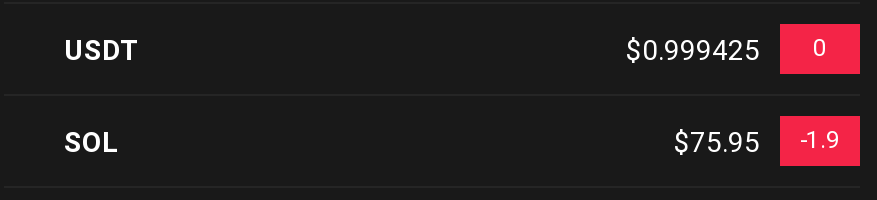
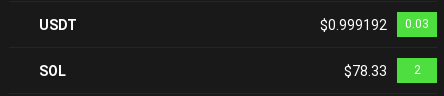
[626,33,760,65] $0.999425 -> [320,16,387,32] $0.999192
[813,34,827,62] 0 -> [405,17,429,31] 0.03
[674,125,760,157] $75.95 -> [344,62,387,78] $78.33
[800,126,840,154] -1.9 -> [413,63,420,77] 2

